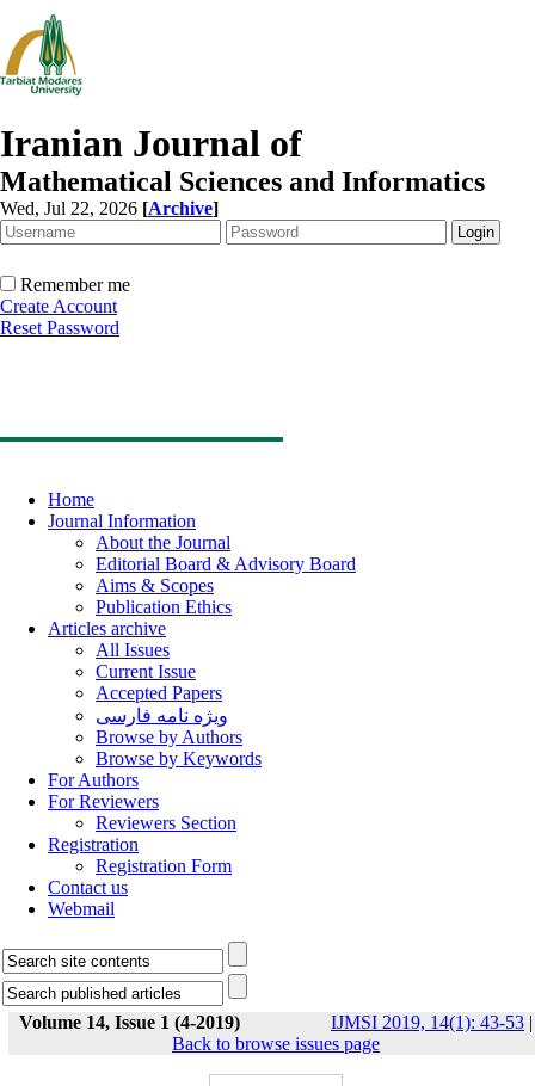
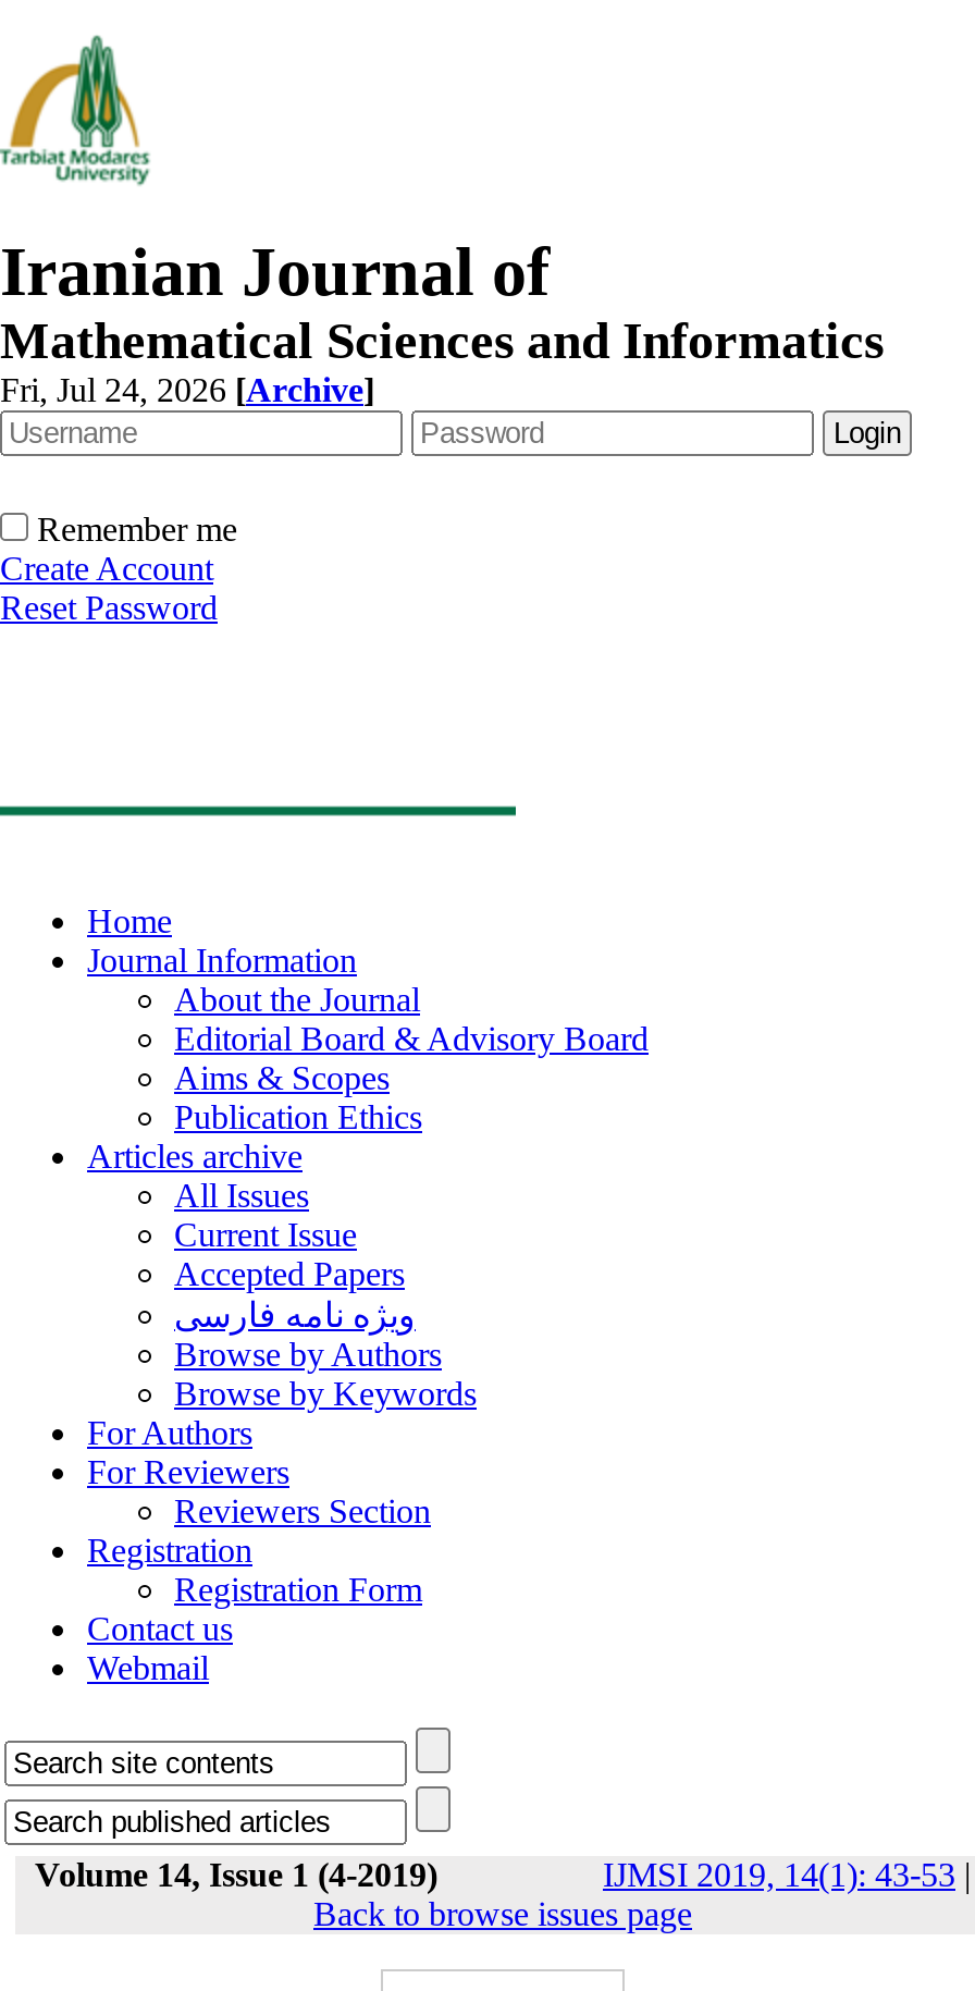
[0,198,219,218] Wed, Jul 22, 2026 [Archive] -> [0,371,374,408] Fri, Jul 24, 2026 [Archive]

